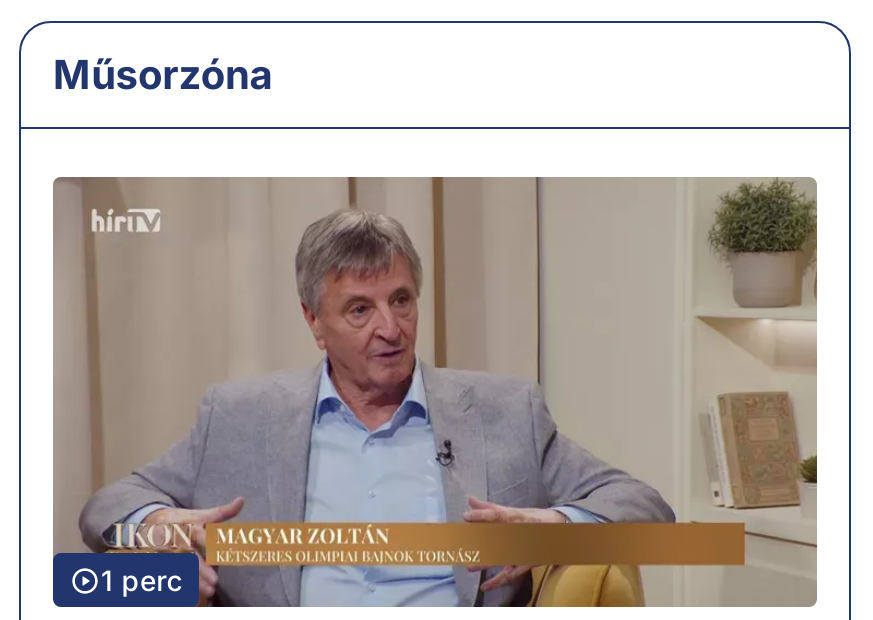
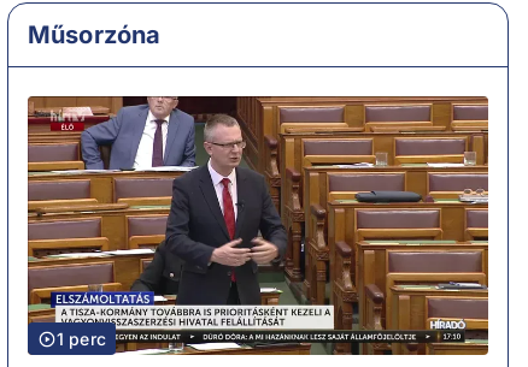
[53,176,817,610] [image] -> [28,95,489,356] [image]

